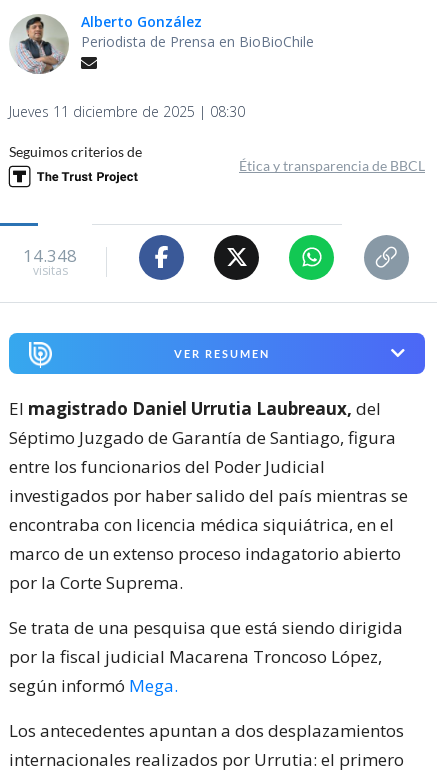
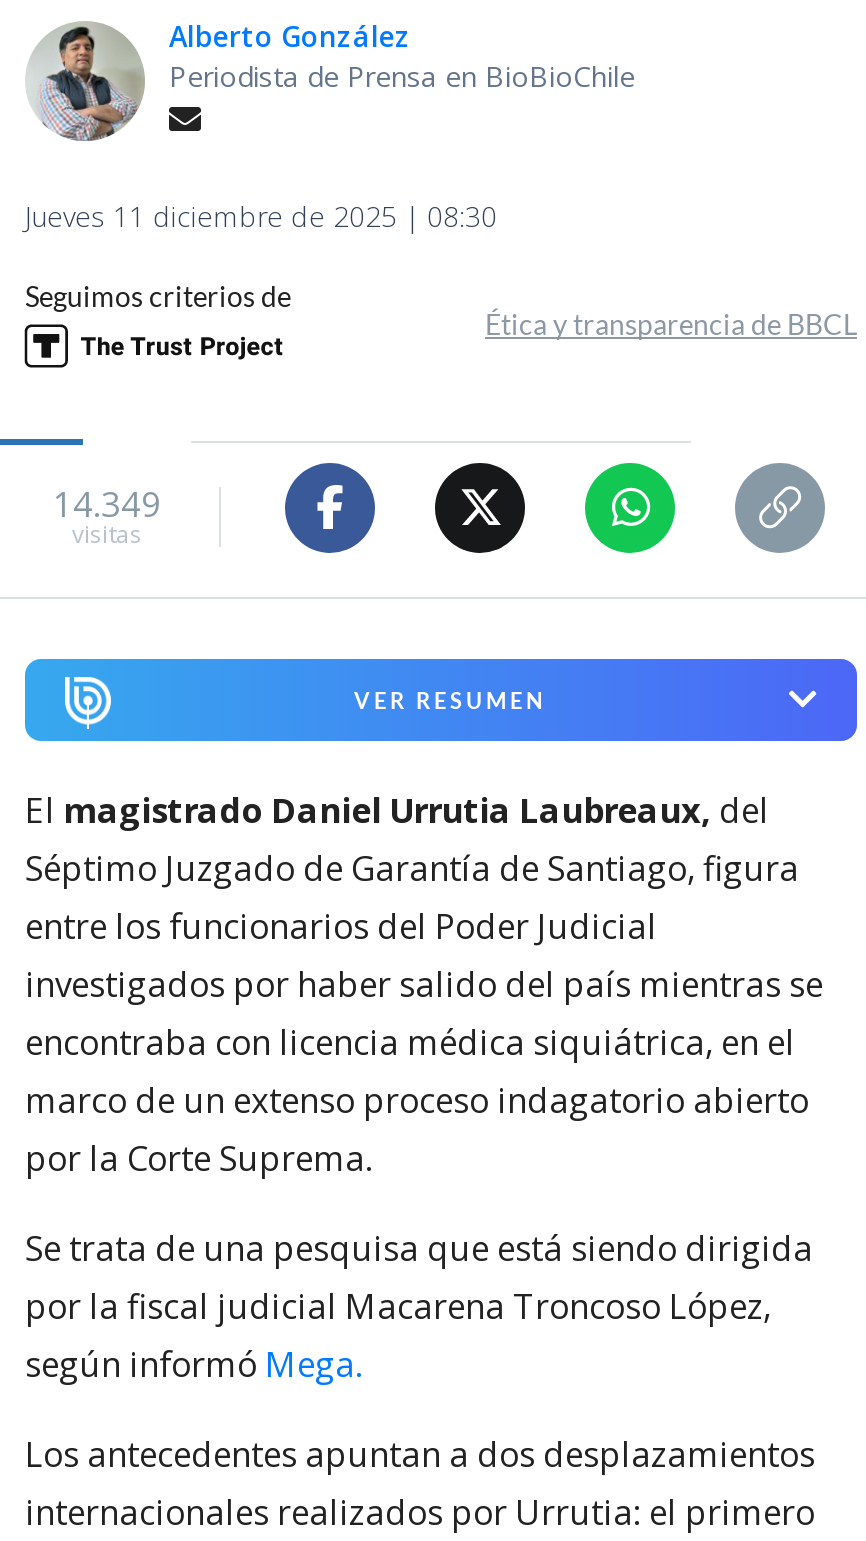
[23,244,77,267] 14.348 -> [53,482,161,528] 14.349

